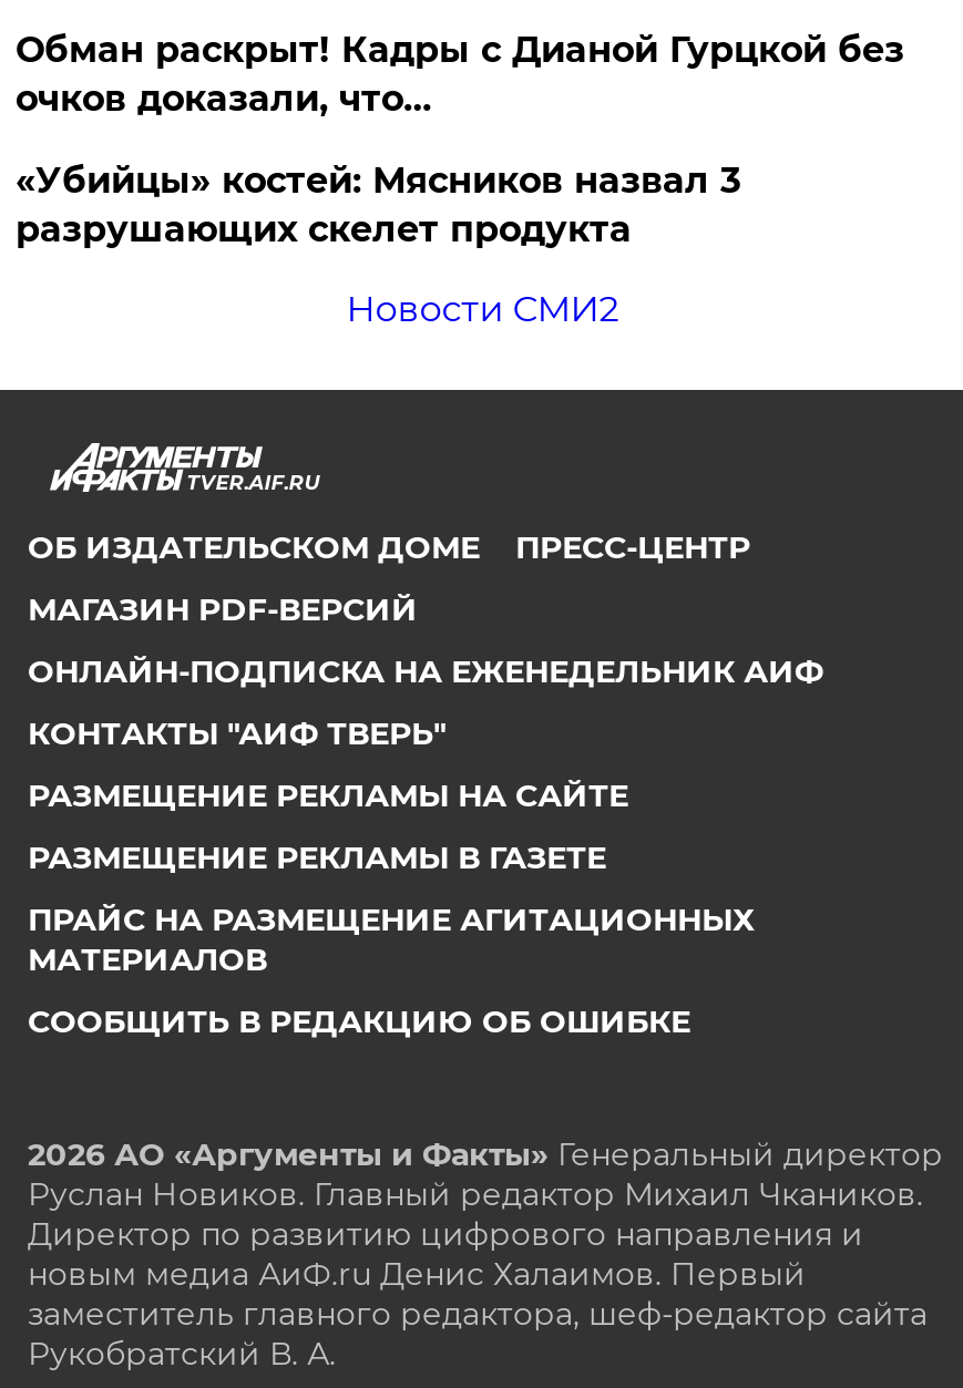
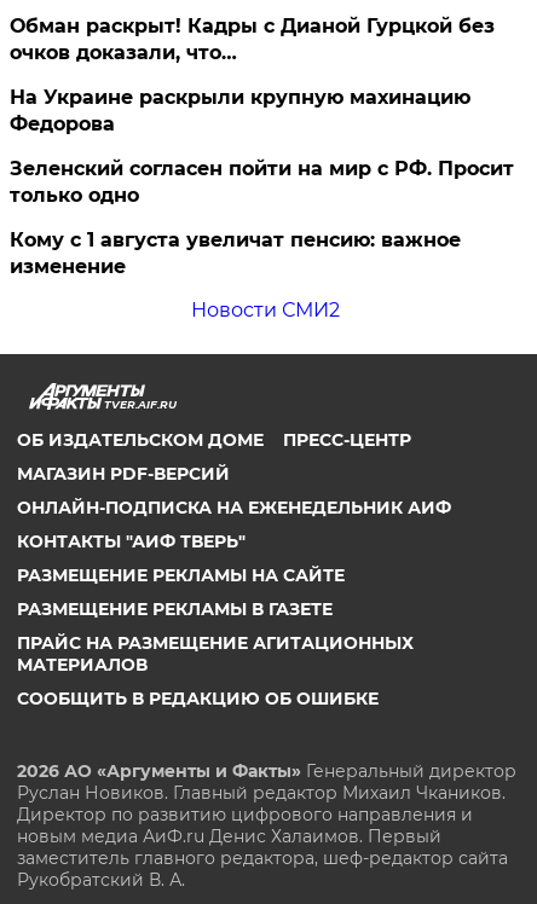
[15,159,740,250] «Убийцы» костей: Мясников назвал 3 | разрушающих скелет продукта -> [10,86,515,278] На Украине раскрыли крупную махинацию | Федорова | Зеленский согласен пойти на мир с РФ. Просит | только одно | Кому с 1 августа увеличат пенсию: важное | изменение

